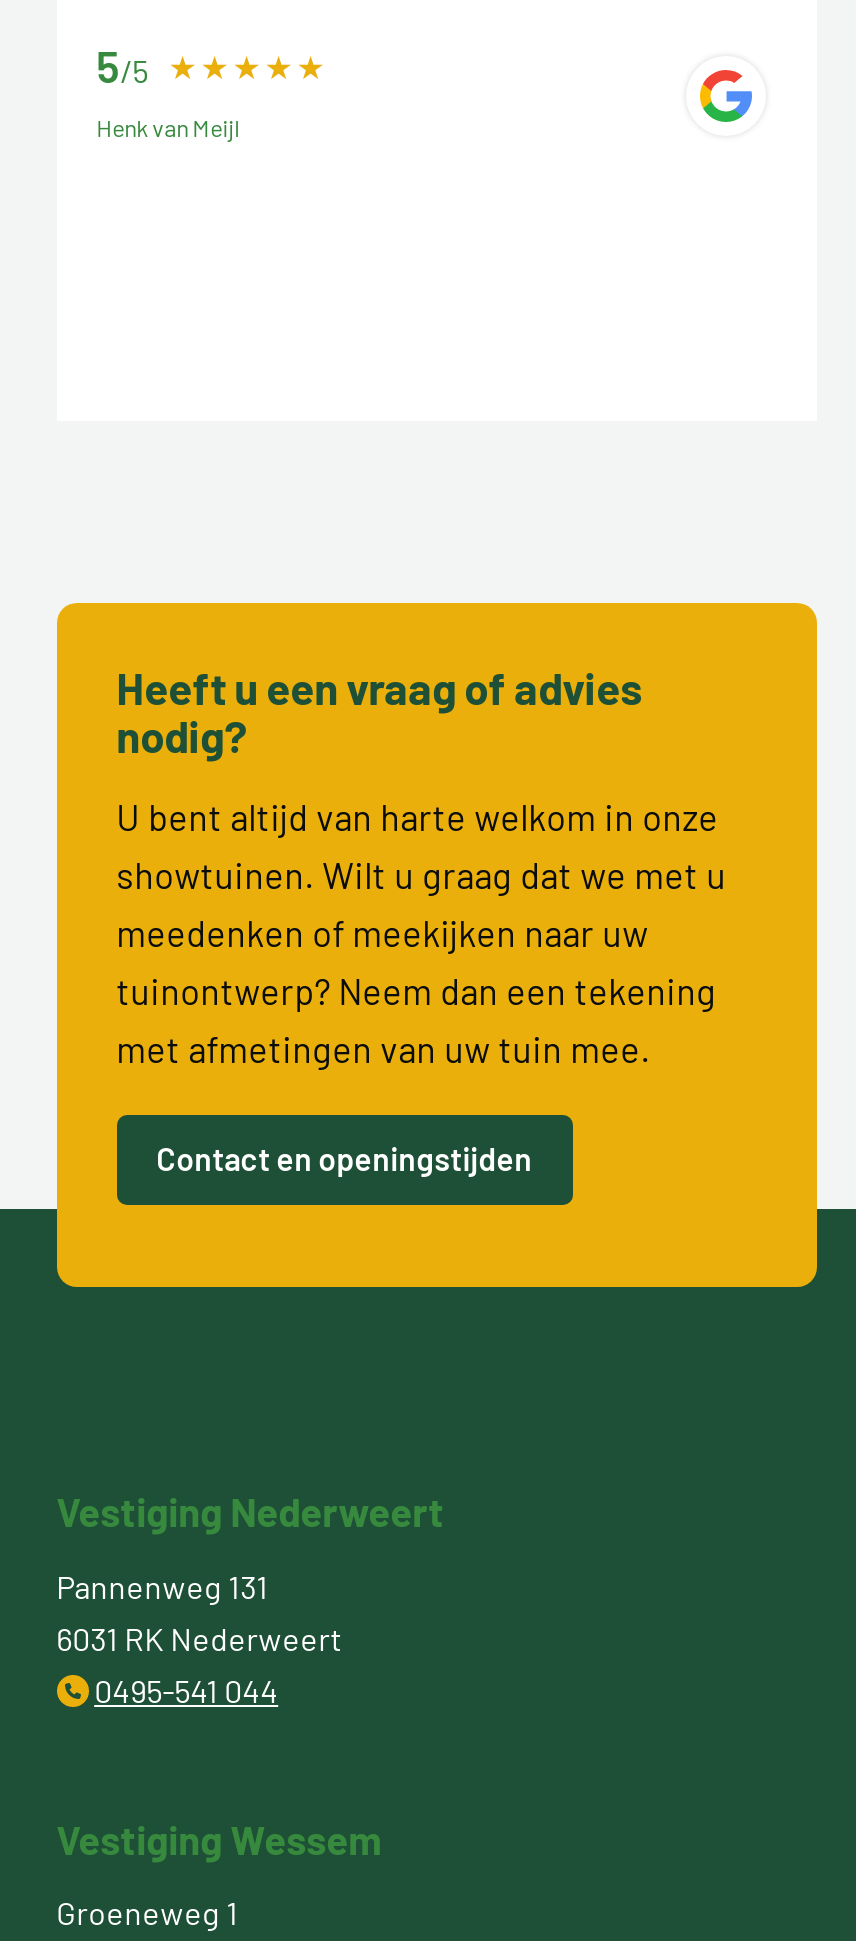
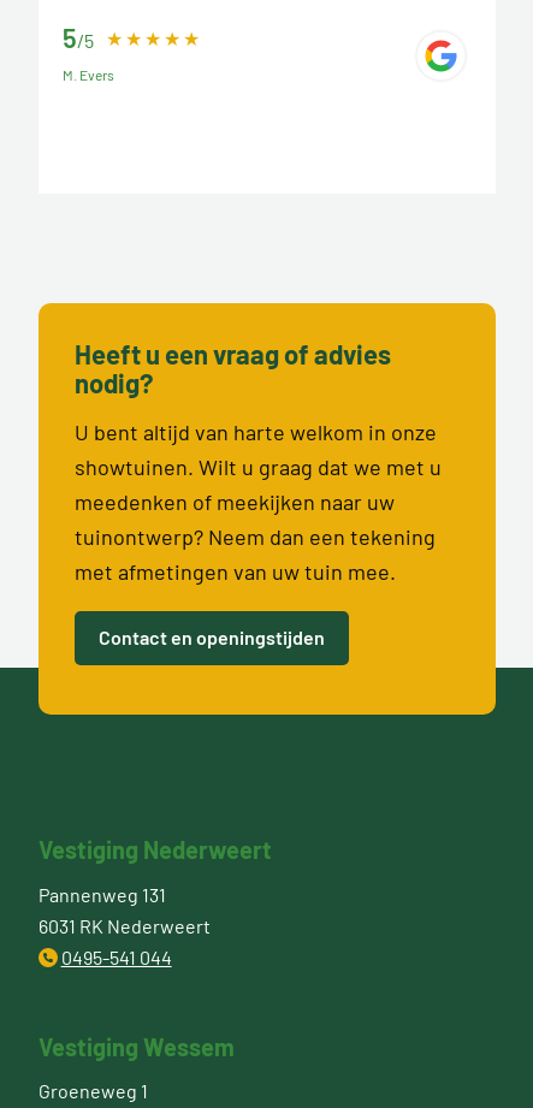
[96,114,240,142] Henk van Meijl -> [62,67,114,83] M. Evers

